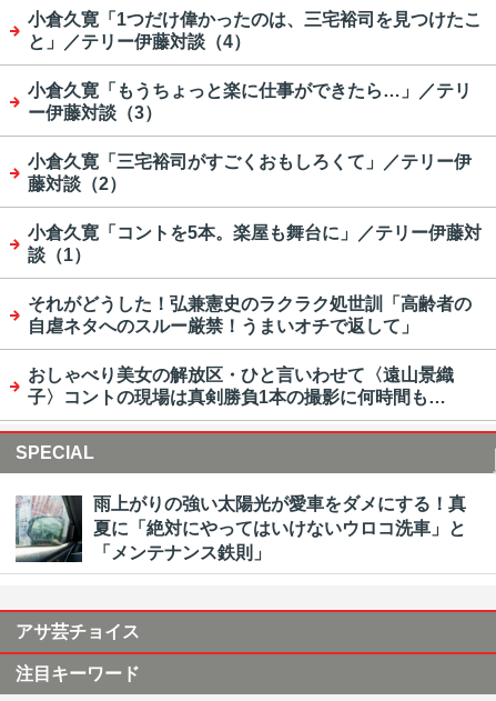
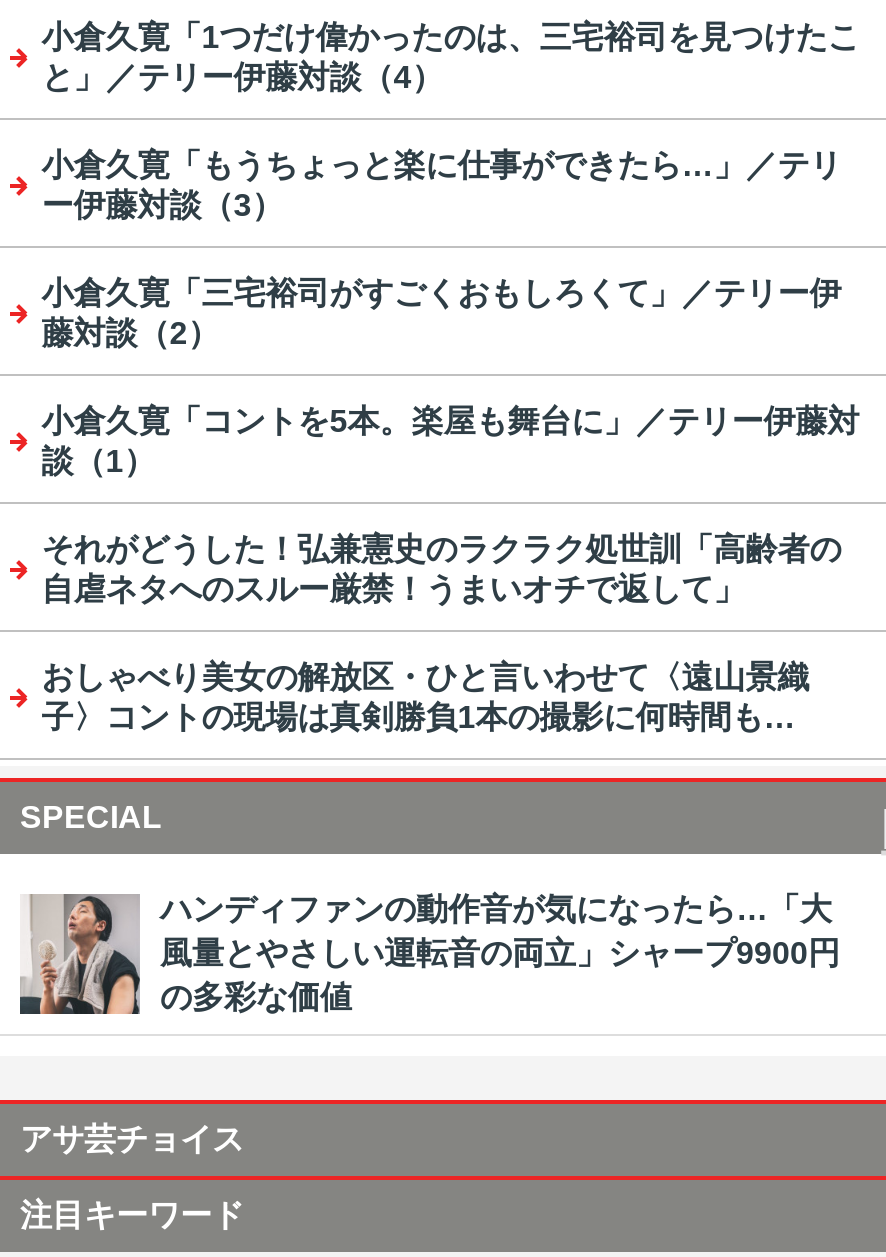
[14,494,466,563] [image] | 雨上がりの強い太陽光が愛車をダメにする！真 | 夏に「絶対にやってはいけないウロコ洗車」と | 「メンテナンス鉄則」 -> [18,892,840,1016] [image] | ハンディファンの動作音が気になったら…「大 | 風量とやさしい運転音の両立」シャープ9900円 | の多彩な価値

